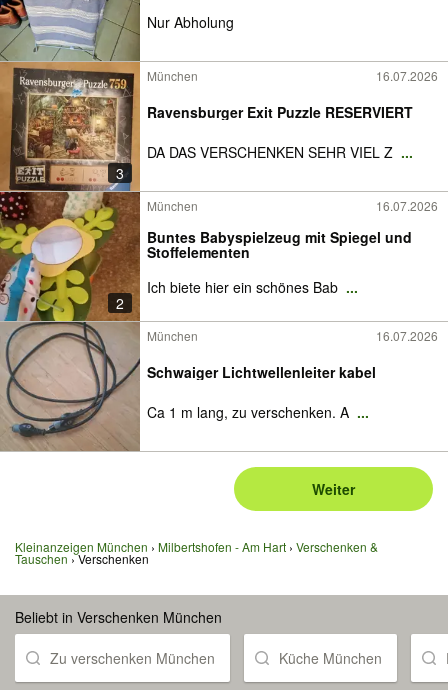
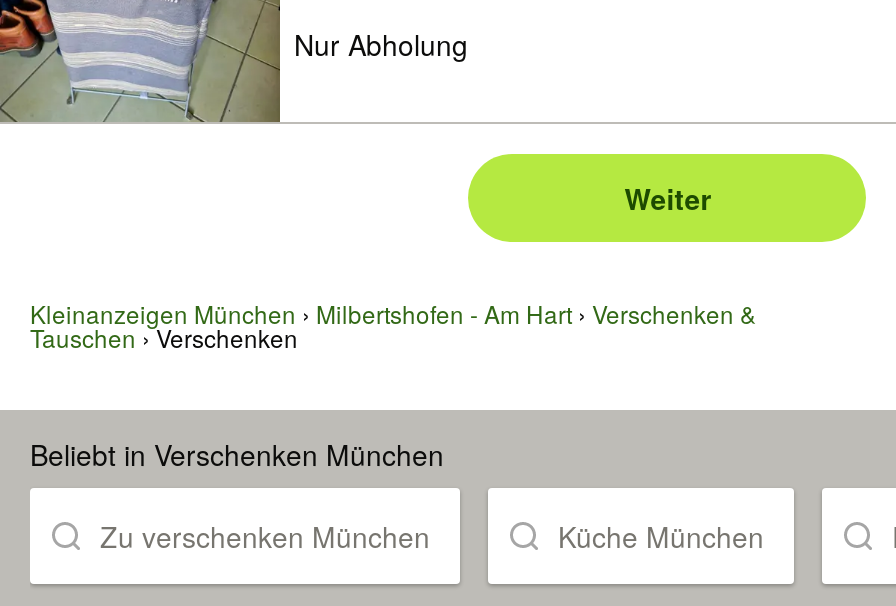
[3,62,140,450] [image] | 3 -> none
[147,67,438,162] München | 16.07.2026 | Ravensburger Exit Puzzle RESERVIERT | DA DAS VERSCHENKEN SEHR VIEL Z ... -> none
[147,197,438,422] München | 16.07.2026 | Buntes Babyspielzeug mit Spiegel und | Stoffelementen | Ich biete hier ein schönes Bab ... | München | 16.07.2026 | Schwaiger Lichtwellenleiter kabel | Ca 1 m lang, zu verschenken. A ... -> none
[116,293,124,313] 2 -> none

